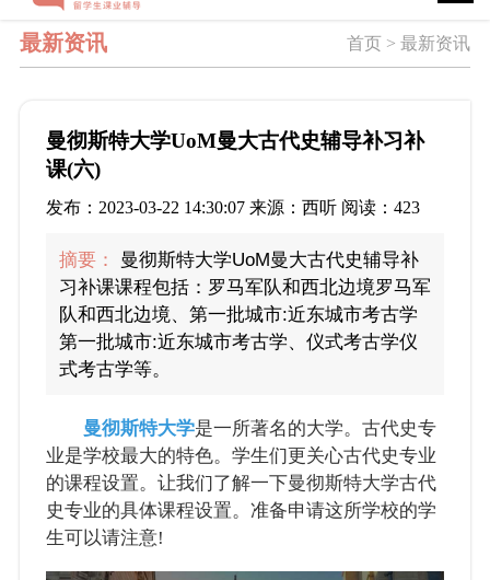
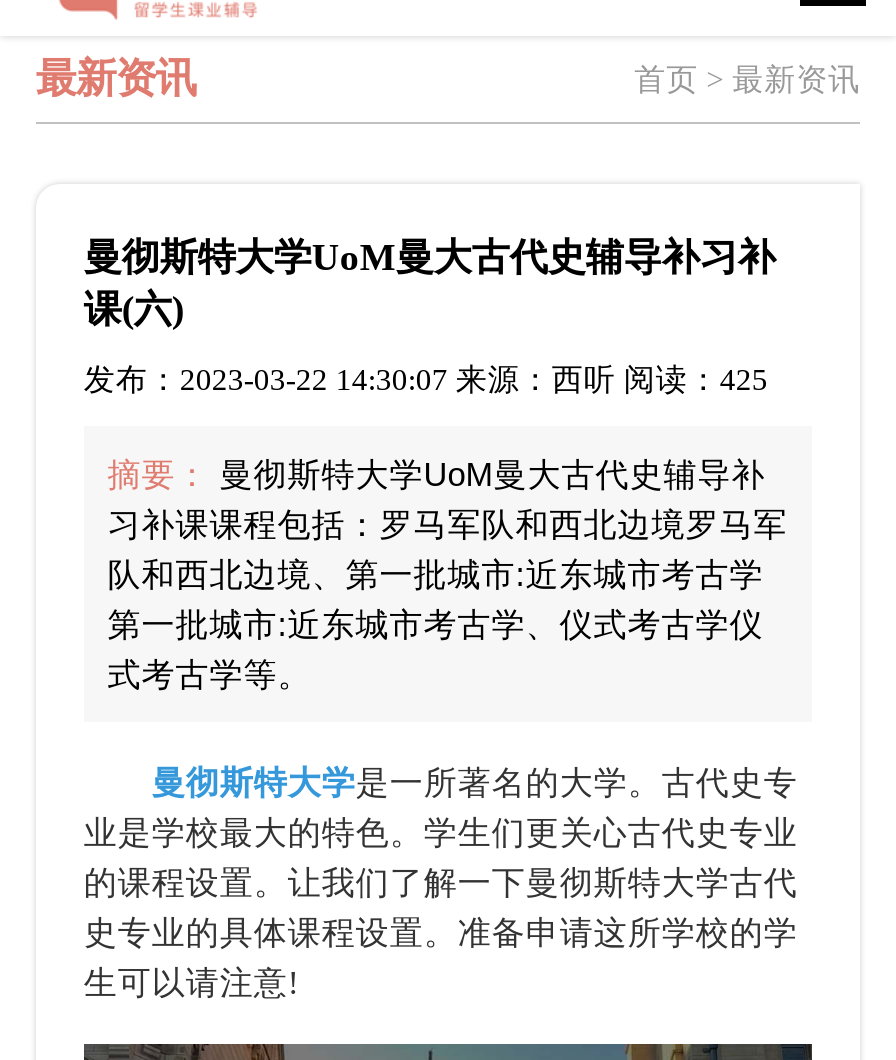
[46,198,420,216] 发布：2023-03-22 14:30:07 来源：西听 阅读：423 -> [84,361,768,395] 发布：2023-03-22 14:30:07 来源：西听 阅读：425

